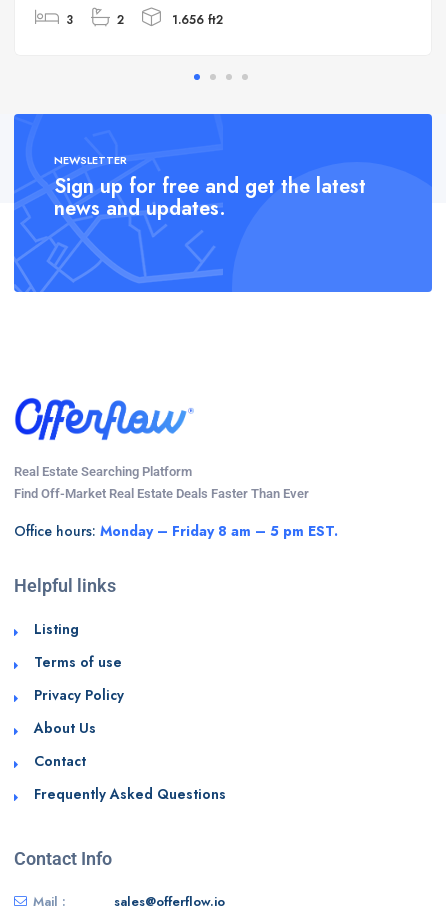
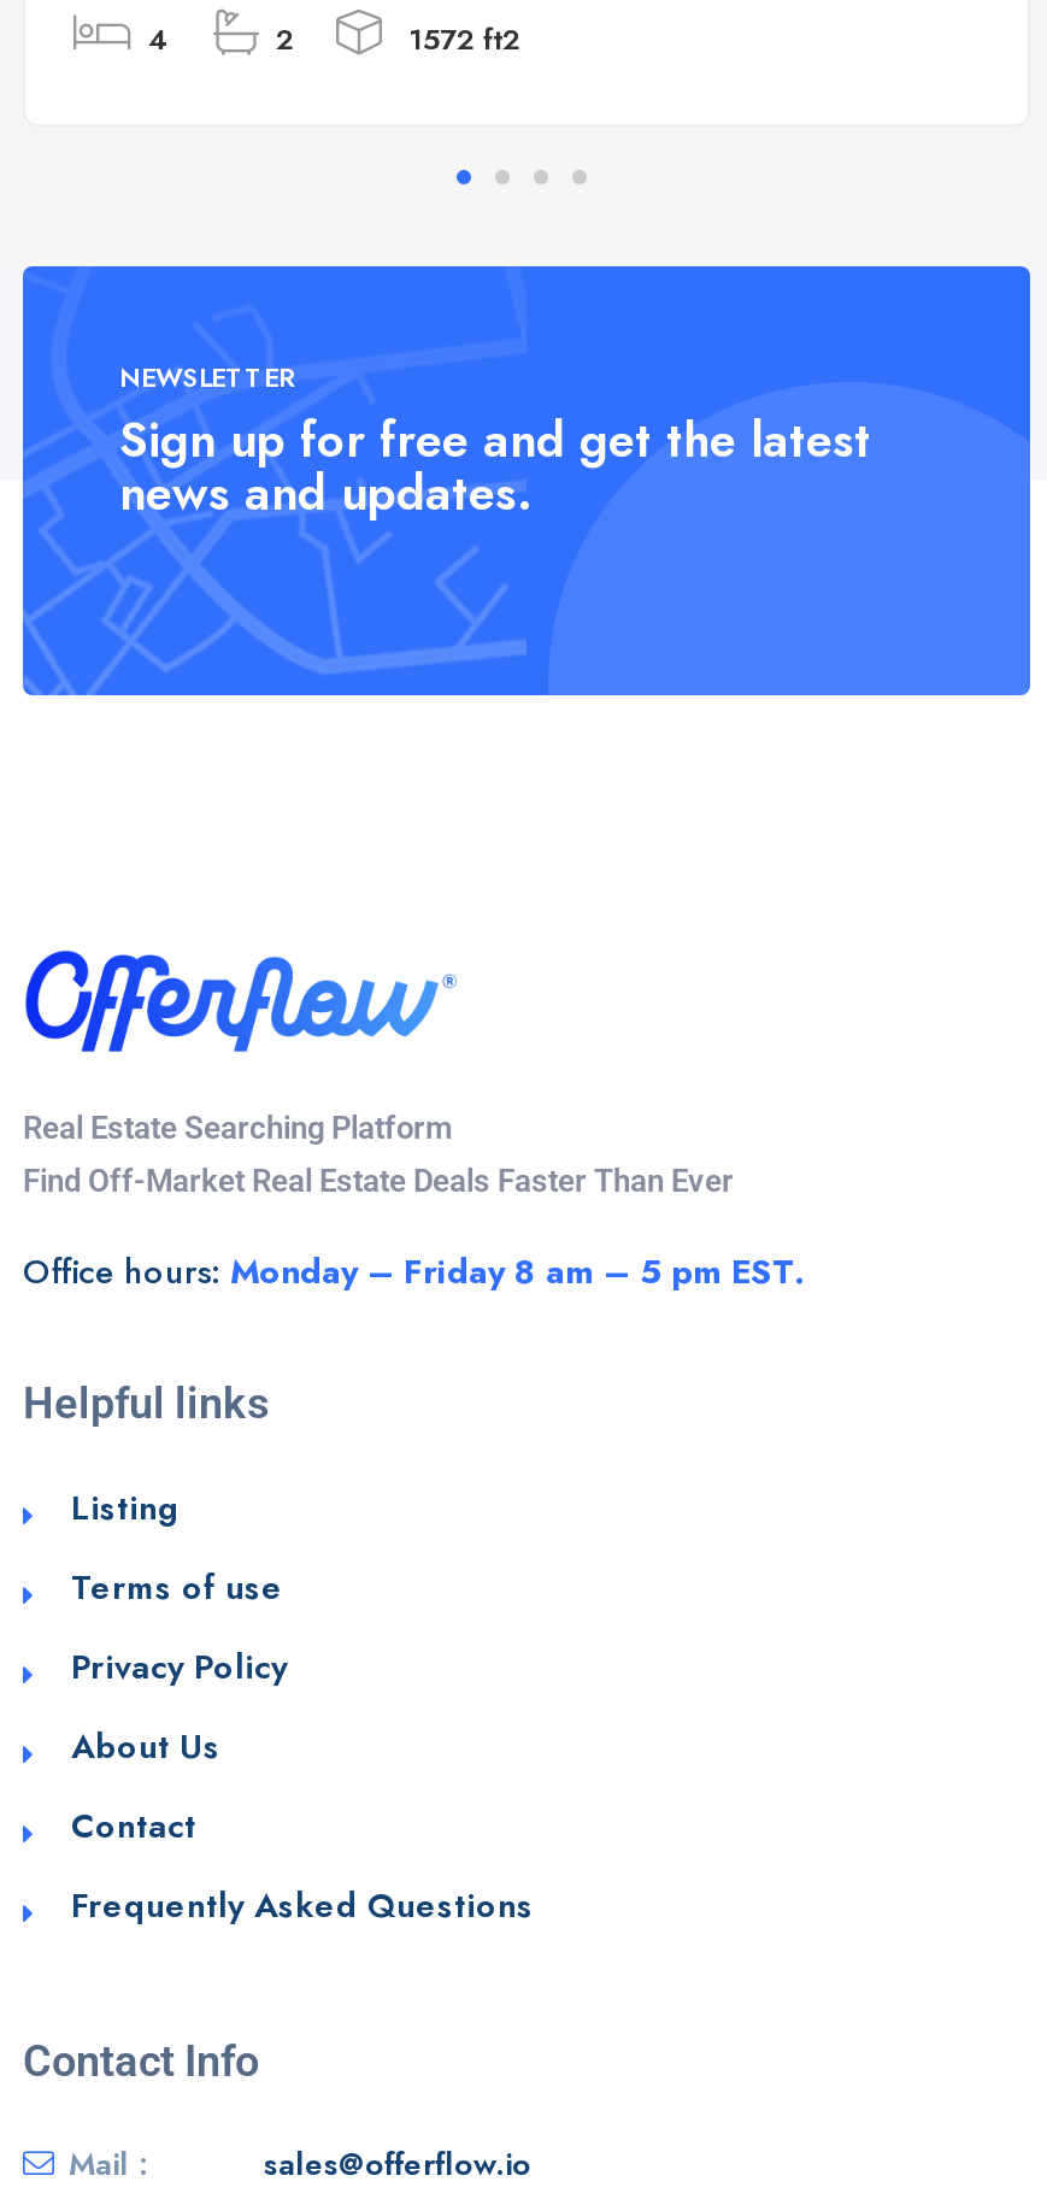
[66,11,73,28] 3 -> [148,18,170,59] 4
[168,11,223,28] 1.656 ft2 -> [399,18,519,59] 1572 ft2

